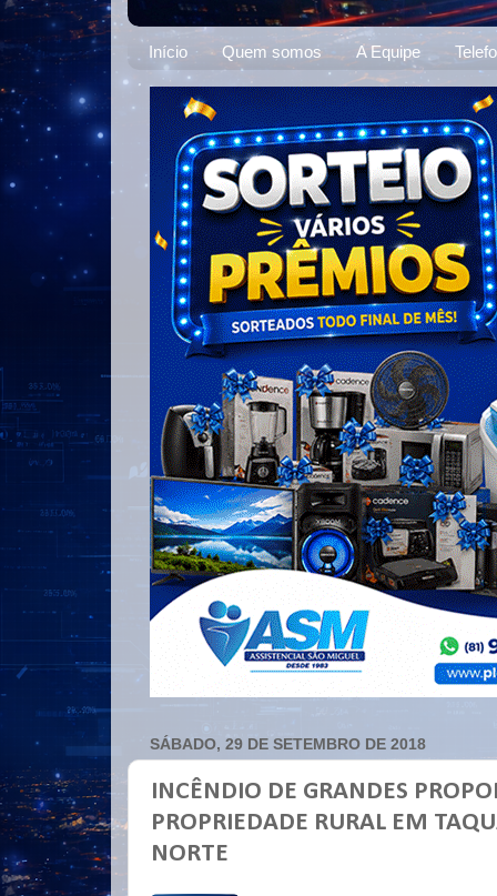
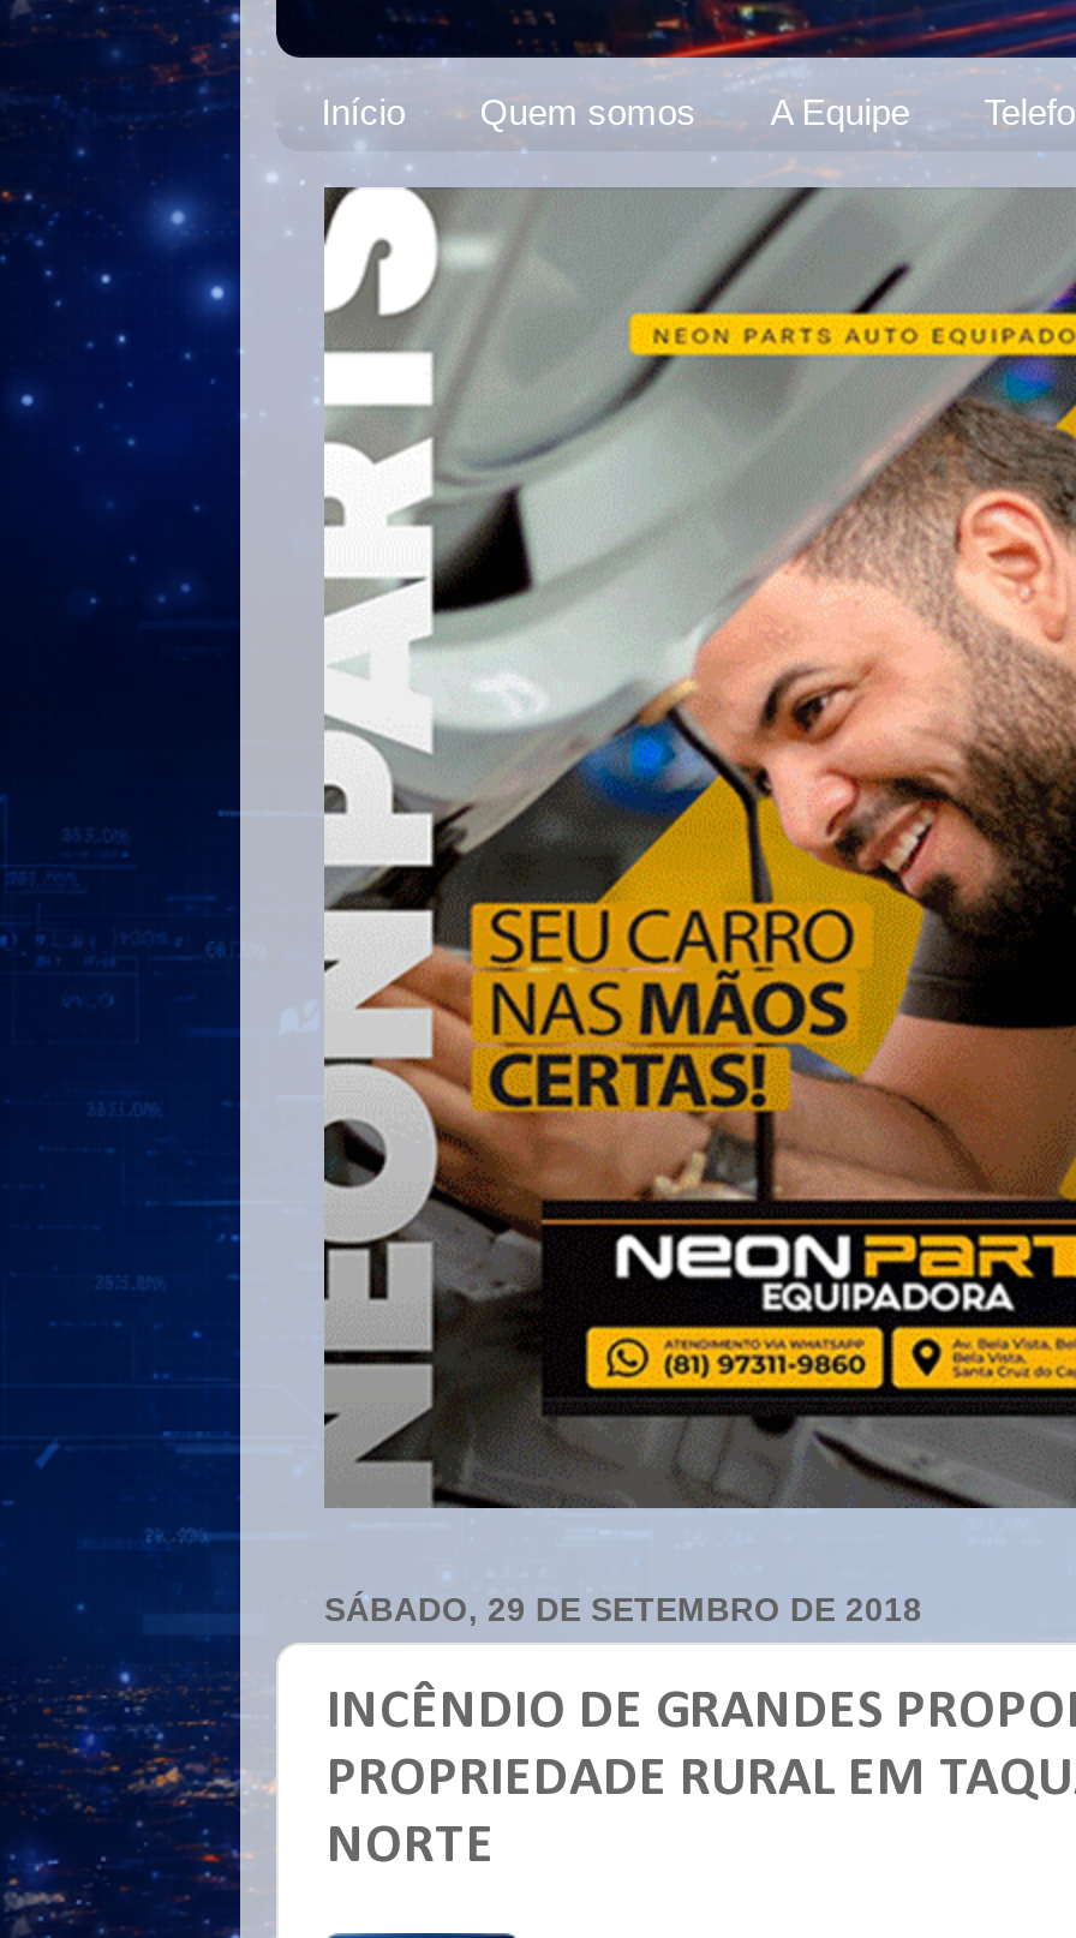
[149,85,494,698] [image] -> [322,187,1069,1511] [image]

